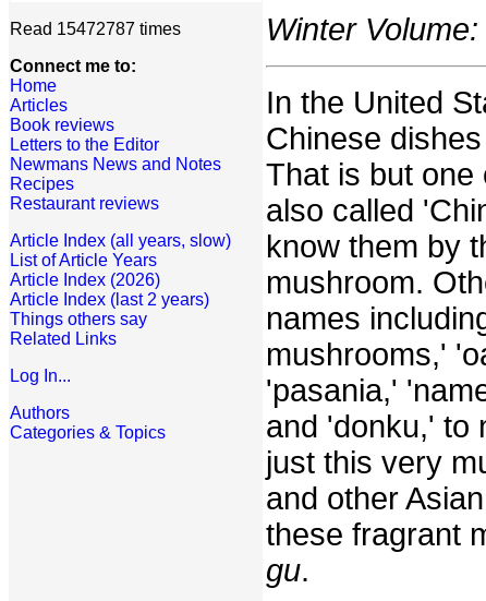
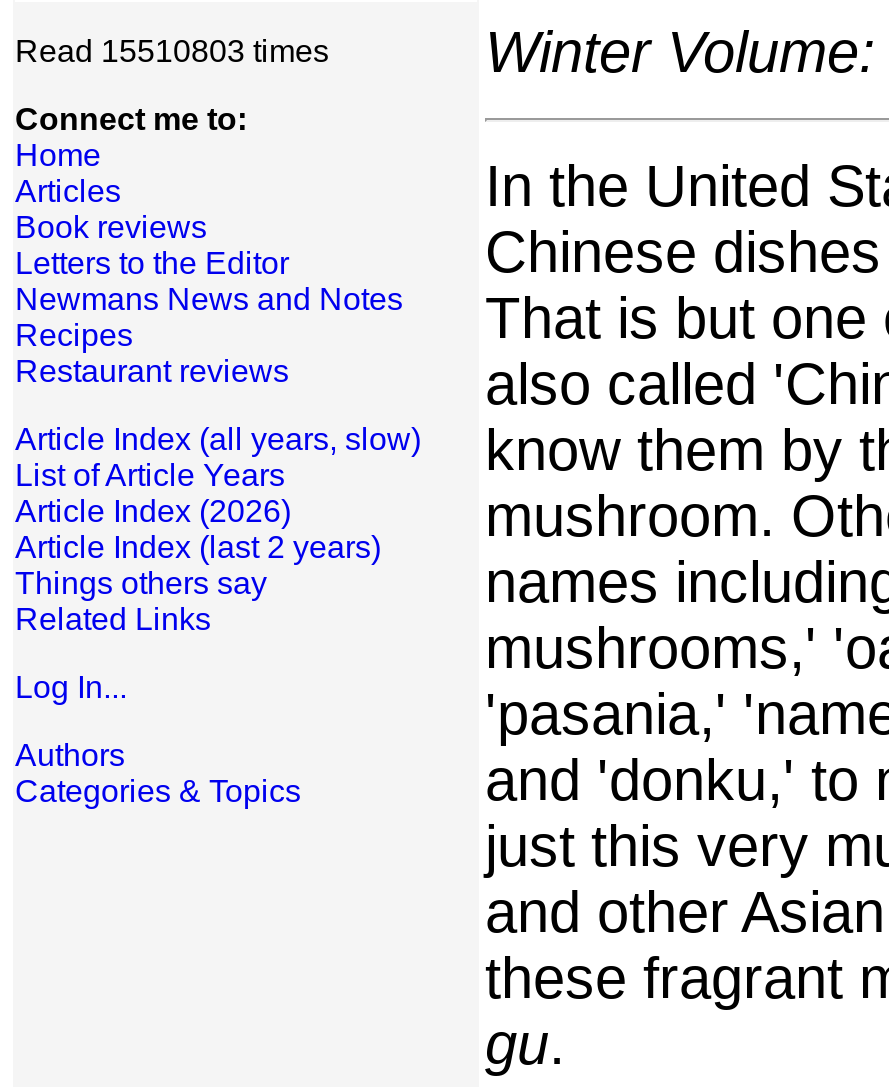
[10,20,181,38] Read 15472787 times -> [15,34,329,68] Read 15510803 times

